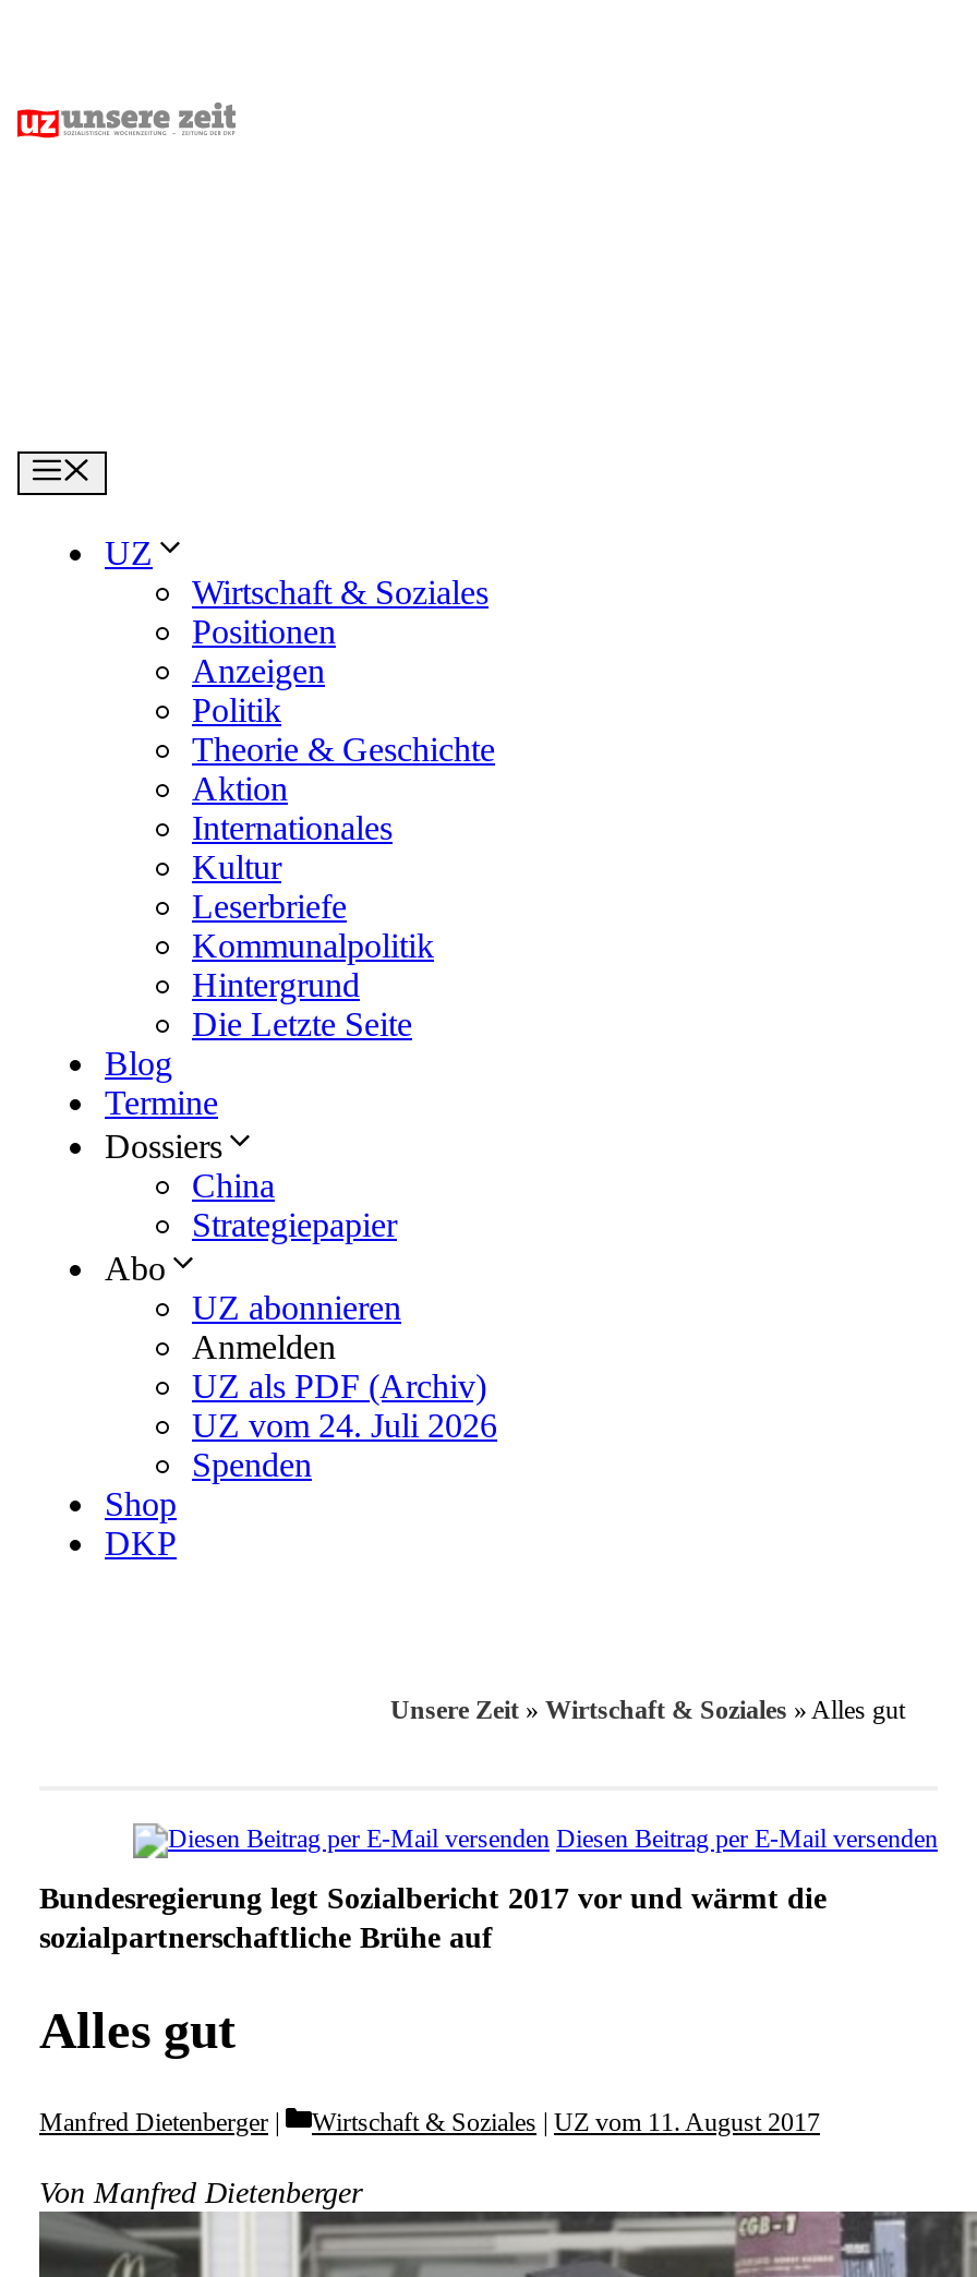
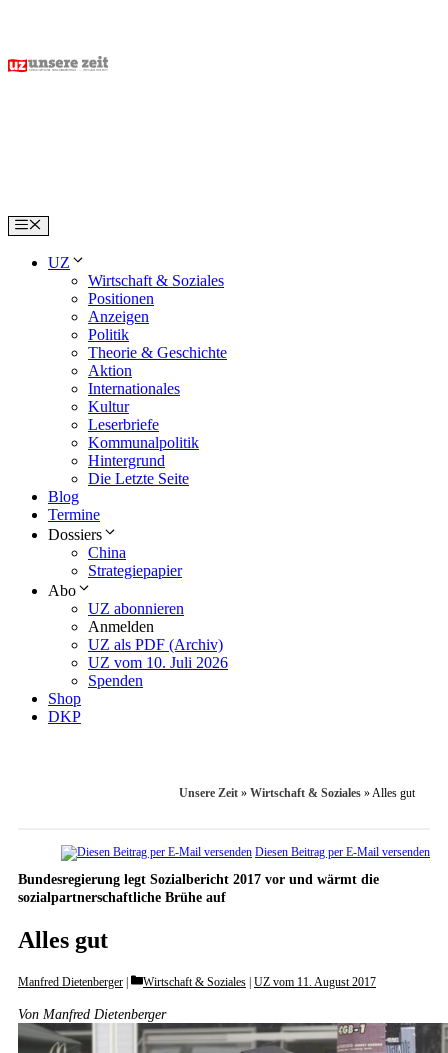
[192,1407,497,1444] UZ vom 24. Juli 2026 -> [88,654,228,671] UZ vom 10. Juli 2026

